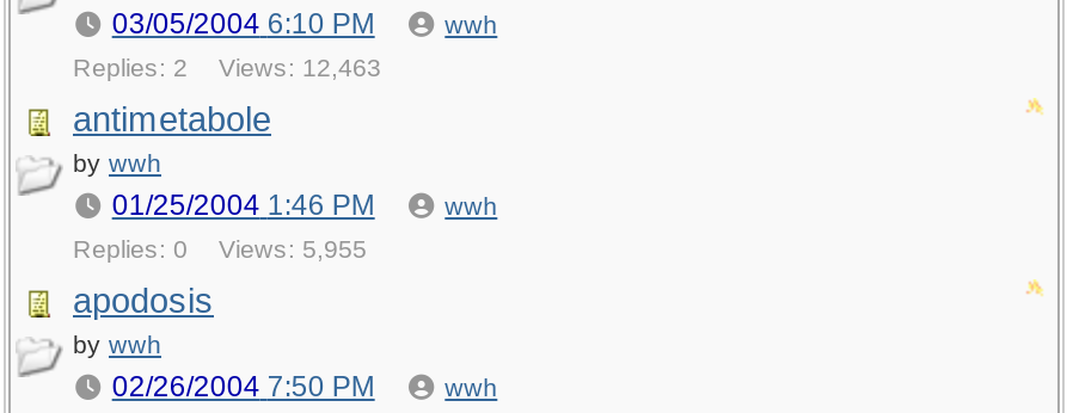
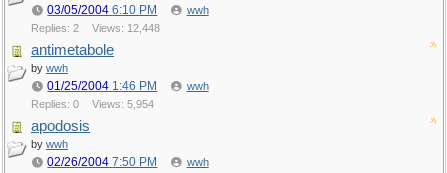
[73,53,381,81] Replies: 2 Views: 12,463 -> [31,22,160,34] Replies: 2 Views: 12,448
[73,234,367,263] Replies: 0 Views: 5,955 -> [31,98,154,110] Replies: 0 Views: 5,954

